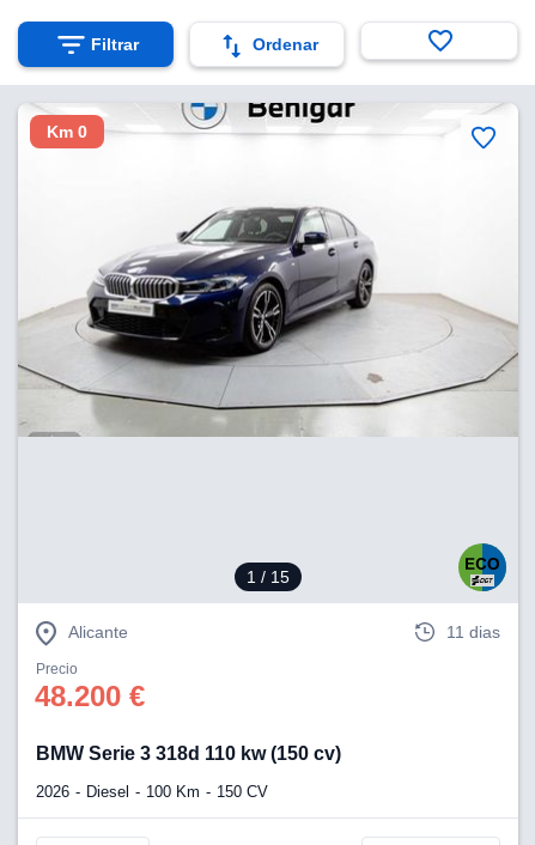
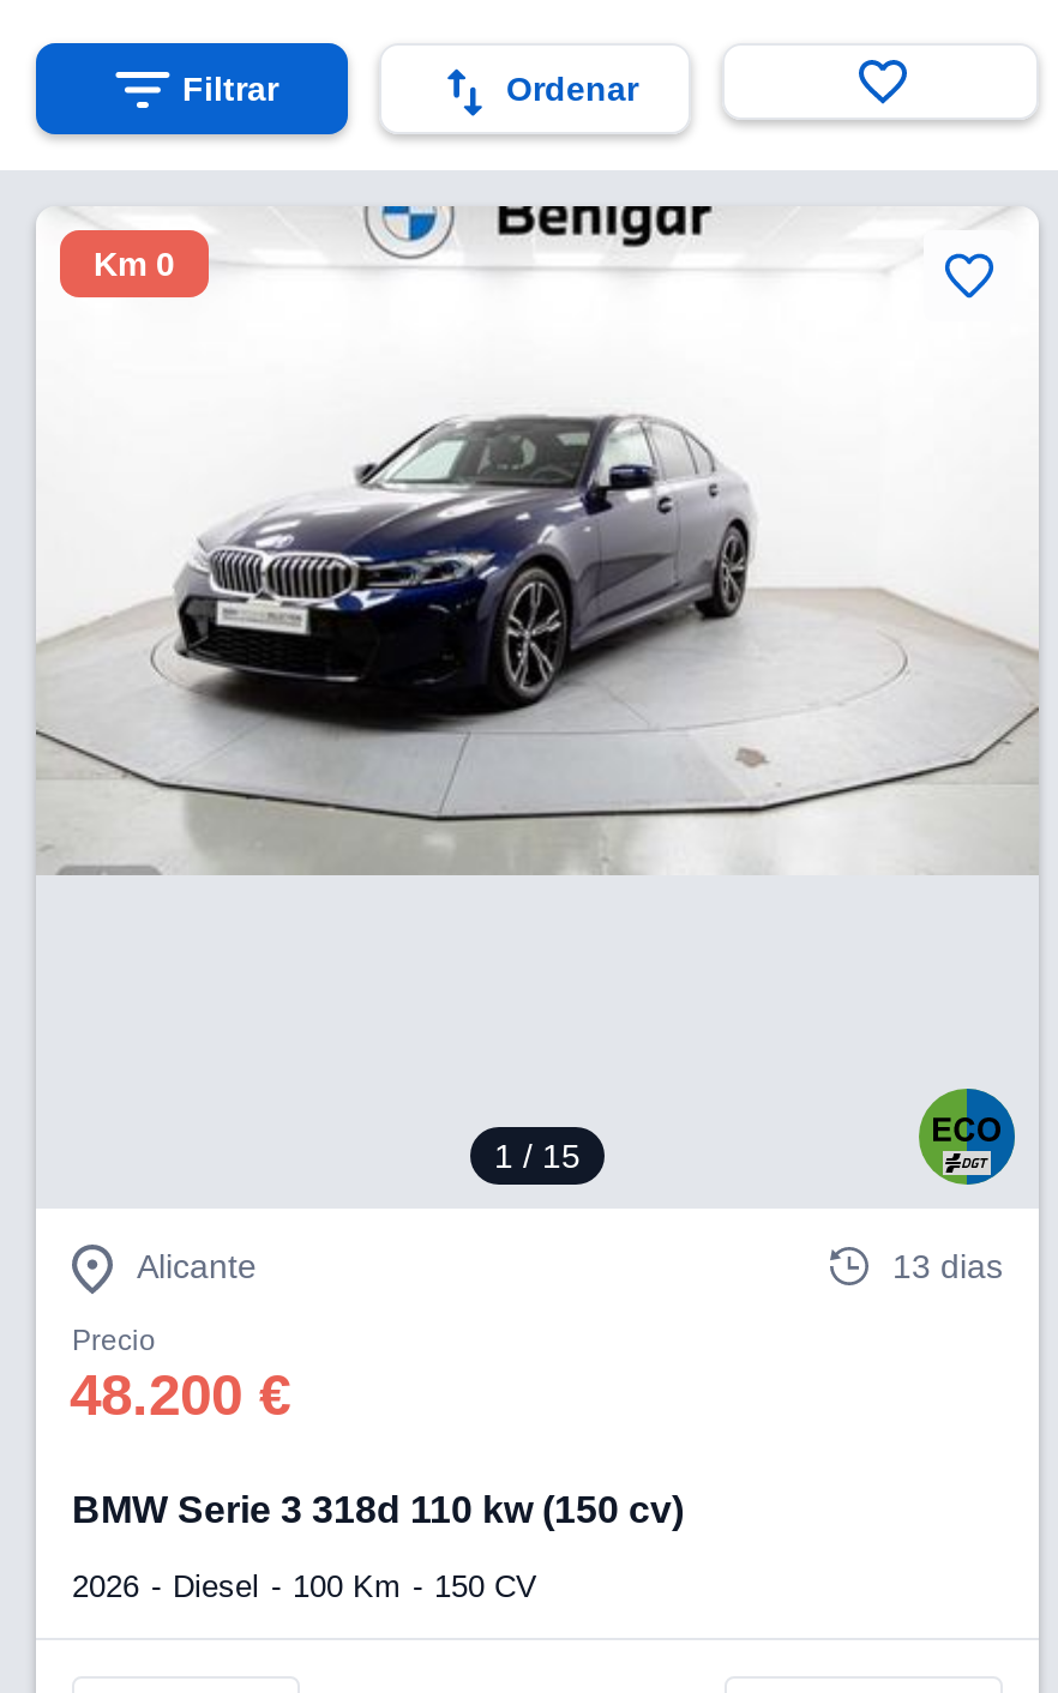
[446,622,500,641] 11 dias -> [892,1246,1003,1284] 13 dias

